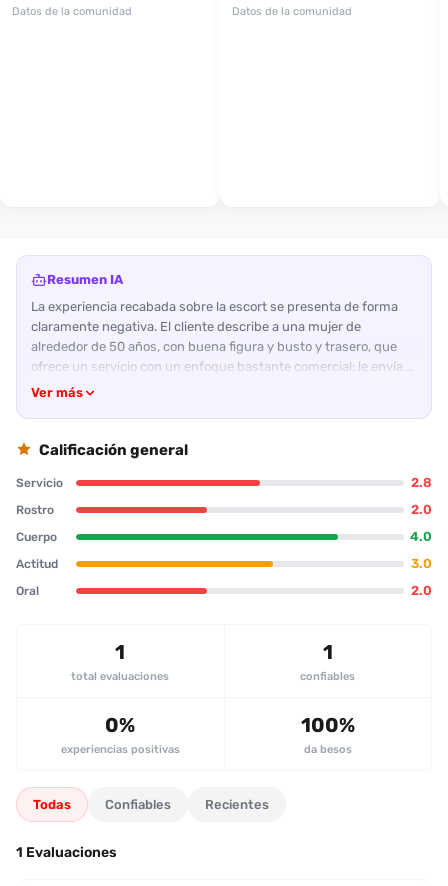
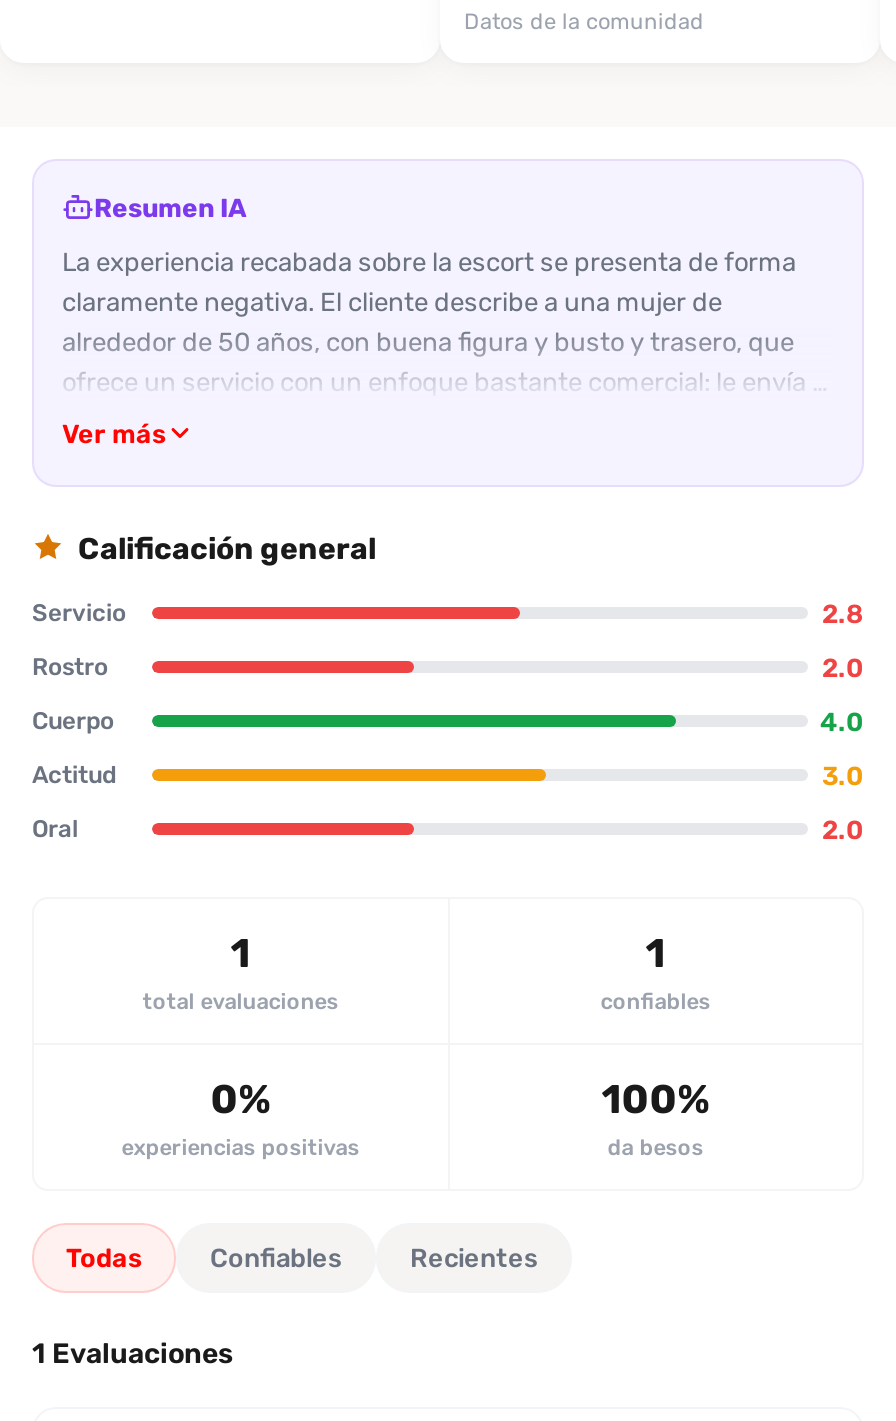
[12,5,132,18] Datos de la comunidad -> none

